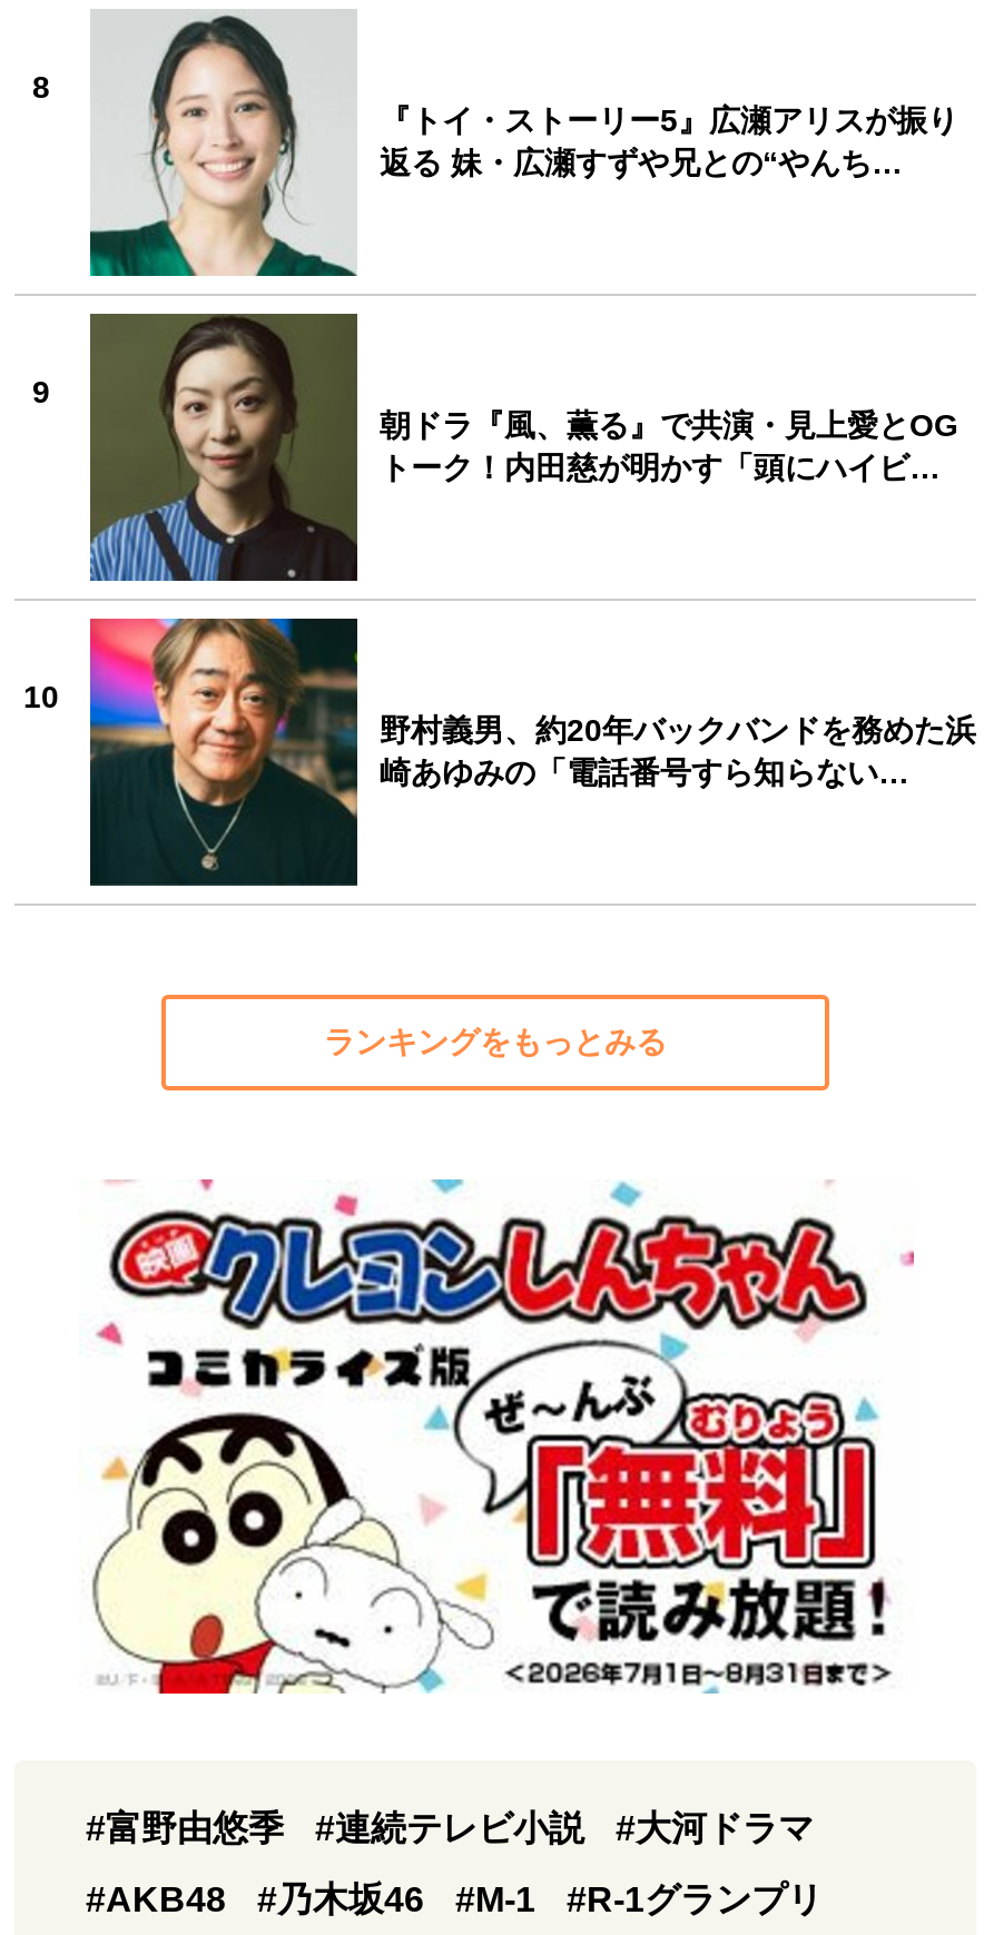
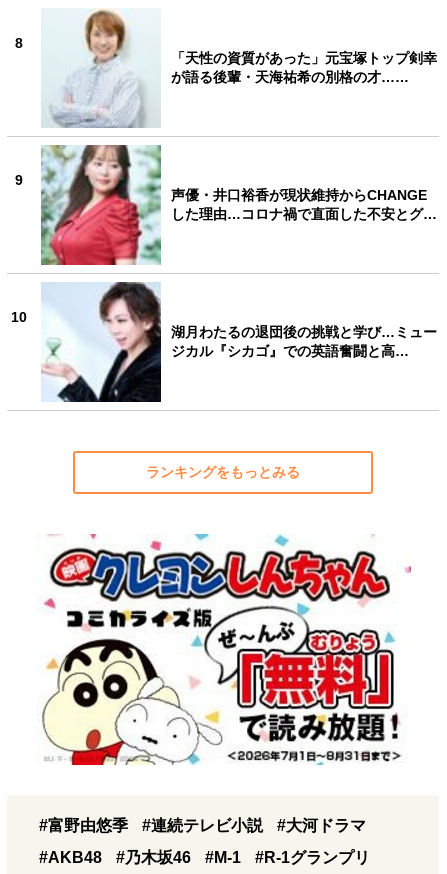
[88,11,958,278] [image] | 『トイ・ストーリー5』広瀬アリスが振り | 返る 妹・広瀬すずや兄との“やんち… -> [41,10,437,128] [image] | 「天性の資質があった」元宝塚トップ剣幸 | が語る後輩・天海祐希の別格の才……
[88,312,958,583] [image] | 朝ドラ『風、薫る』で共演・見上愛とOG | トーク！内田慈が明かす「頭にハイビ… -> [41,145,437,266] [image] | 声優・井口裕香が現状維持からCHANGE | した理由…コロナ禍で直面した不安とグ…
[88,616,976,888] [image] | 野村義男、約20年バックバンドを務めた浜 | 崎あゆみの「電話番号すら知らない… -> [41,281,437,402] [image] | 湖月わたるの退団後の挑戦と学び…ミュー | ジカル『シカゴ』での英語奮闘と高…

